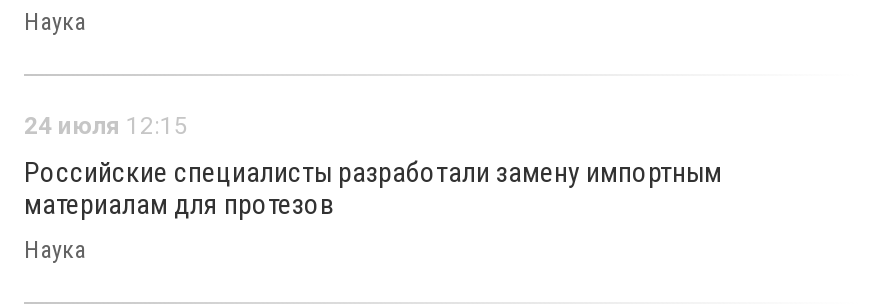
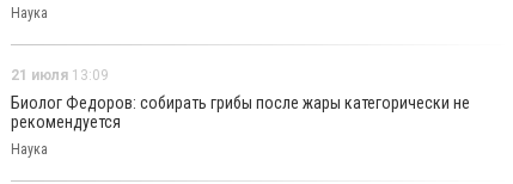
[24,113,188,141] 24 июля 12:15 -> [11,67,109,84] 21 июля 13:09
[24,157,722,221] Российские специалисты разработали замену импортным | материалам для протезов -> [11,94,470,132] Биолог Федоров: собирать грибы после жары категорически не | рекомендуется

